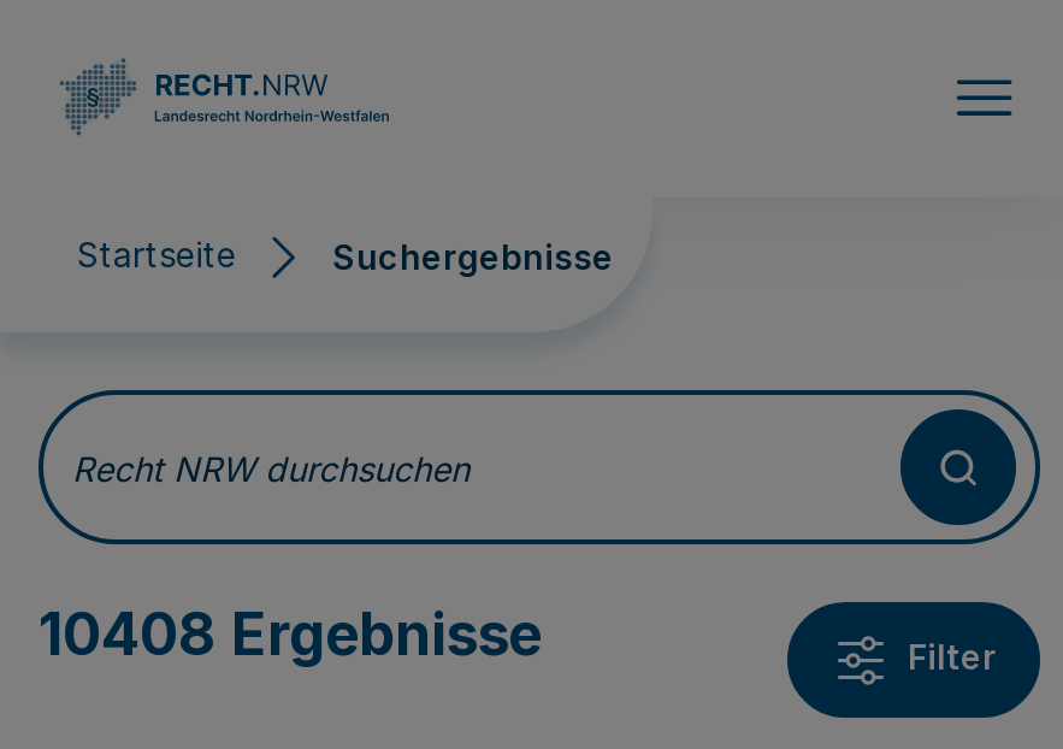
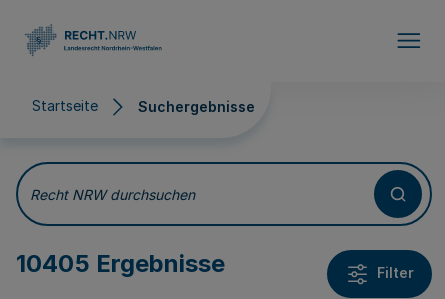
[39,600,542,670] 10408 Ergebnisse -> [16,249,225,278] 10405 Ergebnisse

